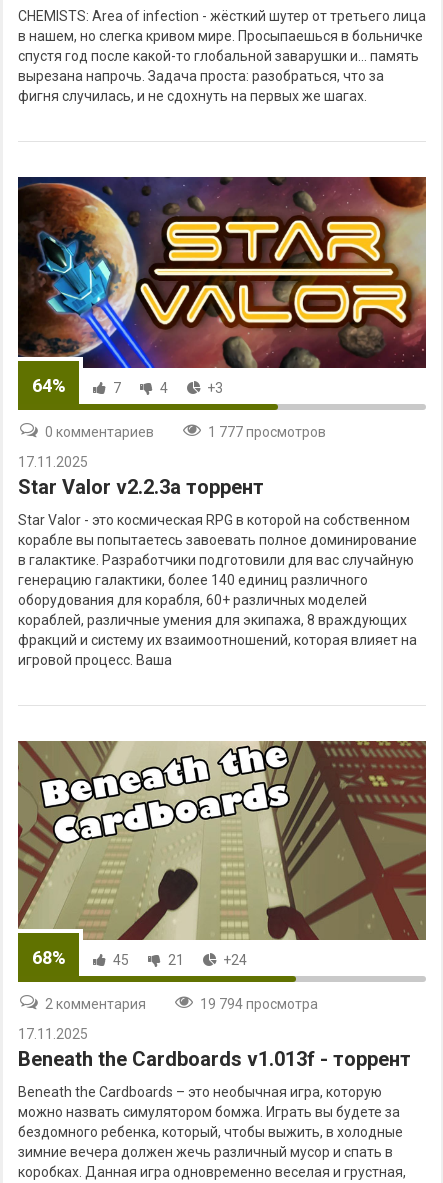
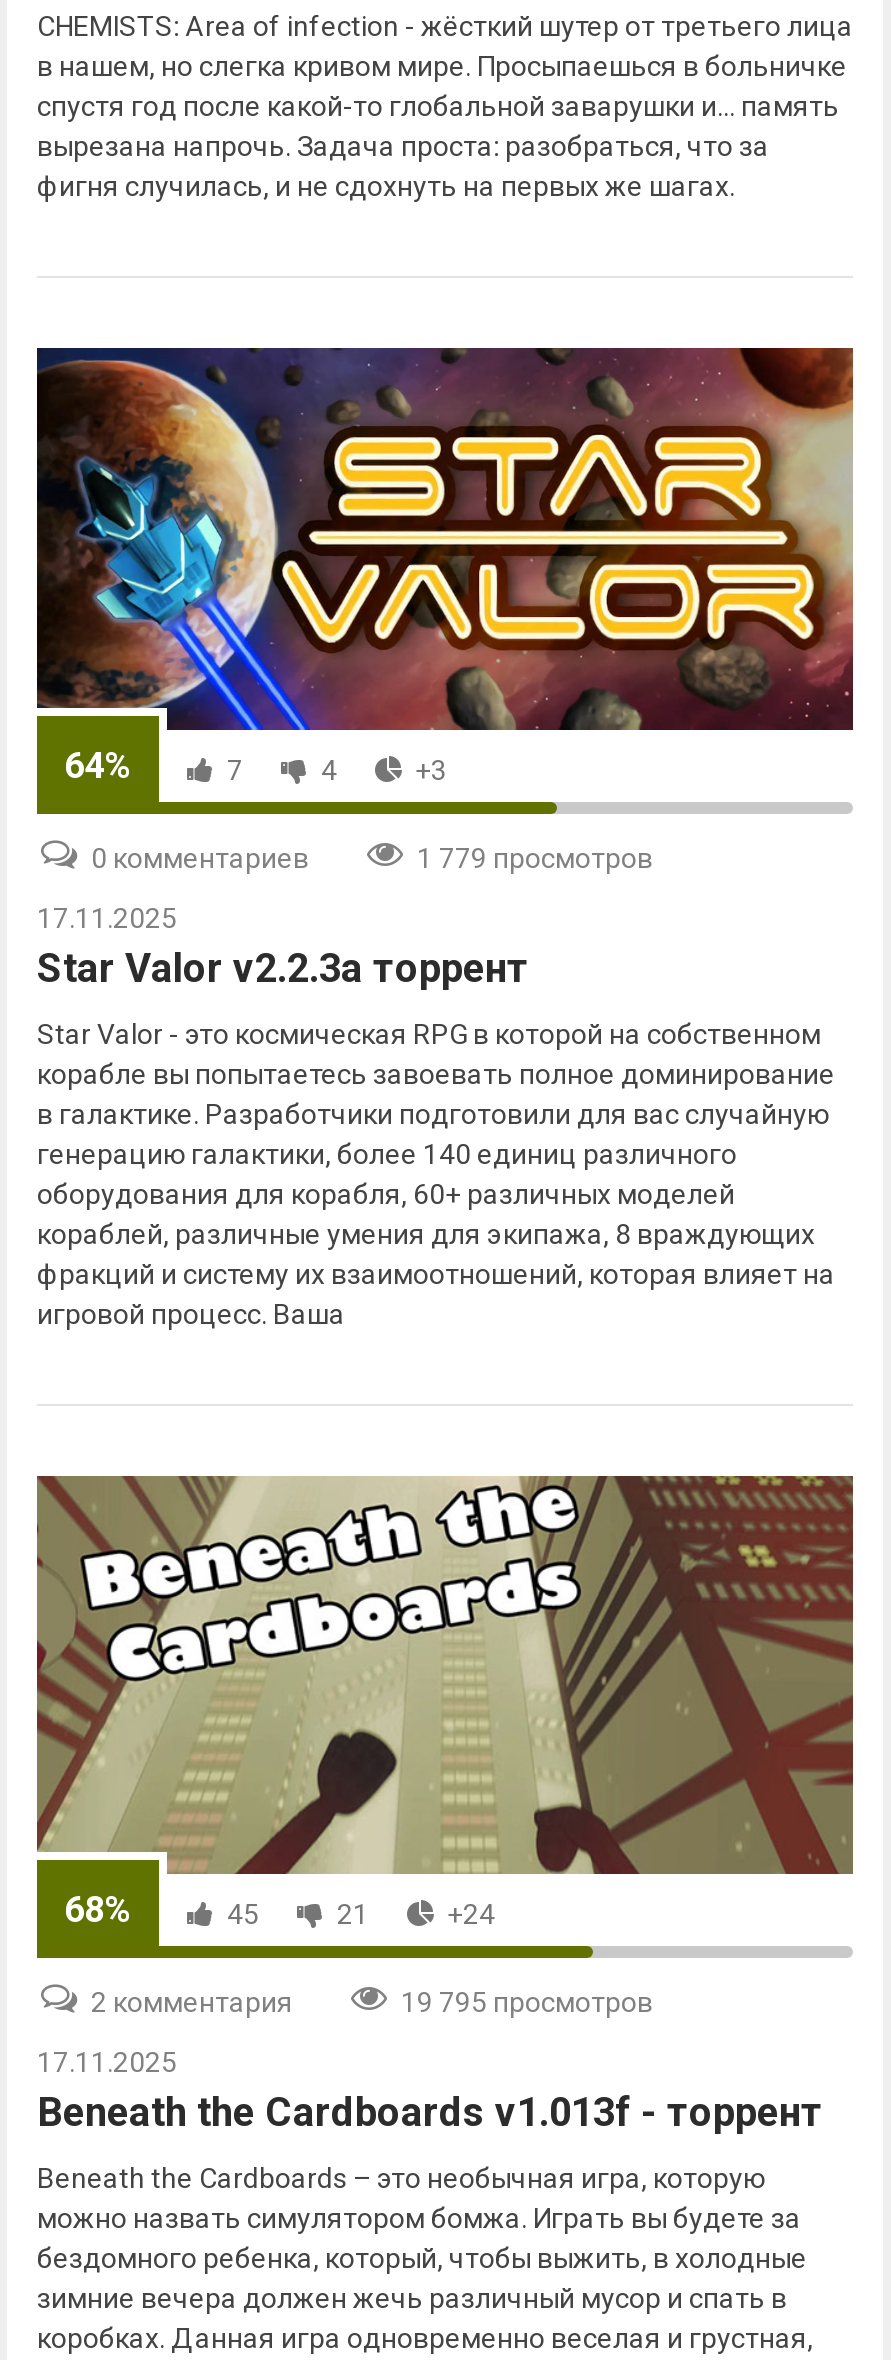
[208,424,326,440] 1 777 просмотров -> [417,842,653,874] 1 779 просмотров
[200,996,318,1012] 19 794 просмотра -> [401,1986,653,2018] 19 795 просмотров

